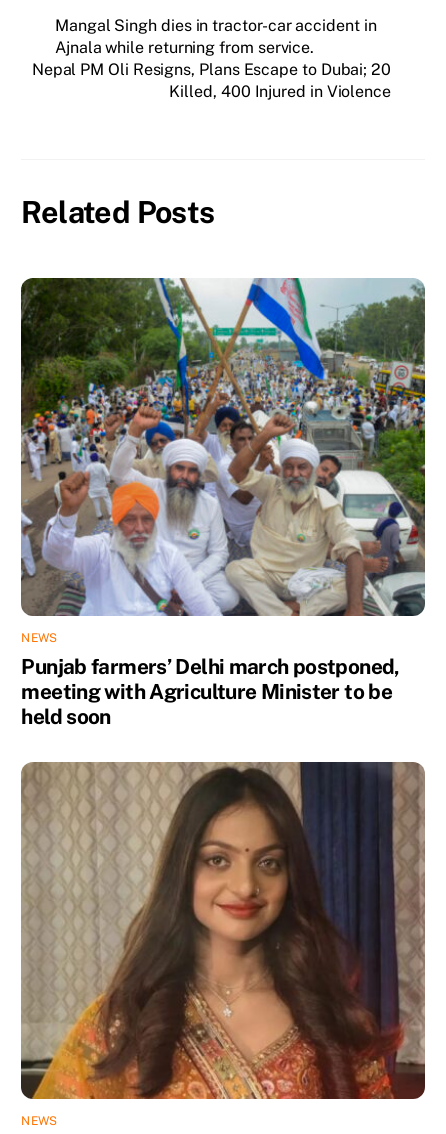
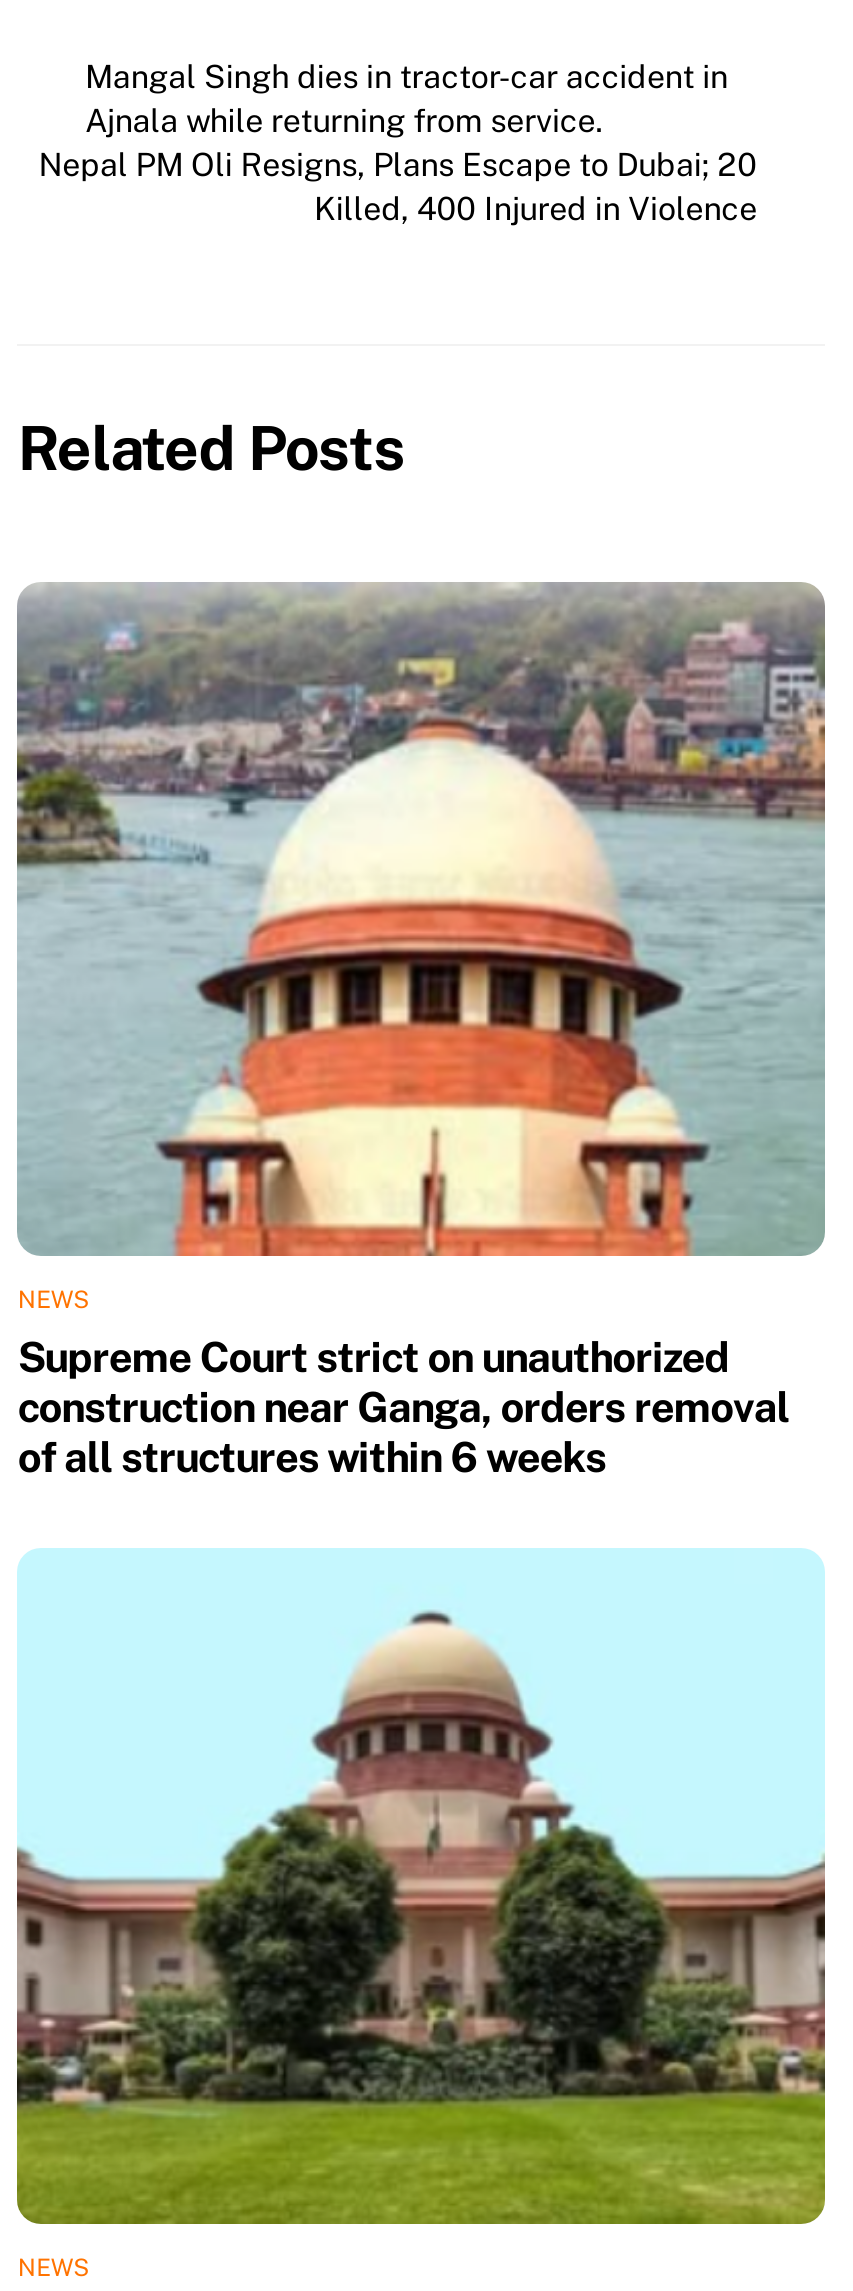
[20,277,426,729] [image] | Punjab farmers’ Delhi march postponed, | meeting with Agriculture Minister to be | held soon -> [15,581,827,1482] [image] | Supreme Court strict on unauthorized | construction near Ganga, orders removal | of all structures within 6 weeks
[20,761,426,1100] [image] -> [15,1549,827,2227] [image]

